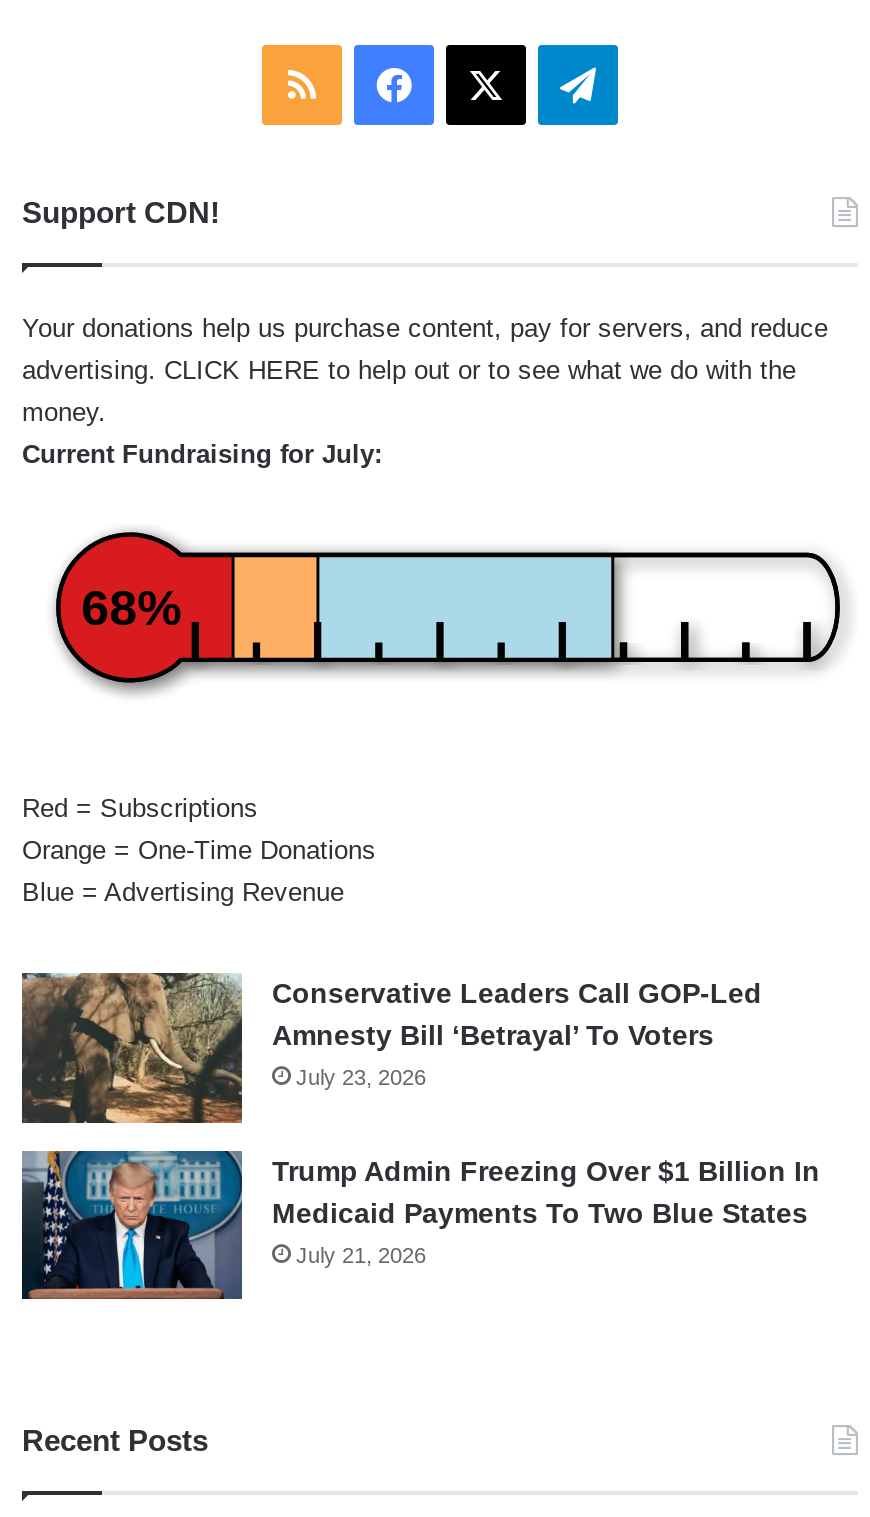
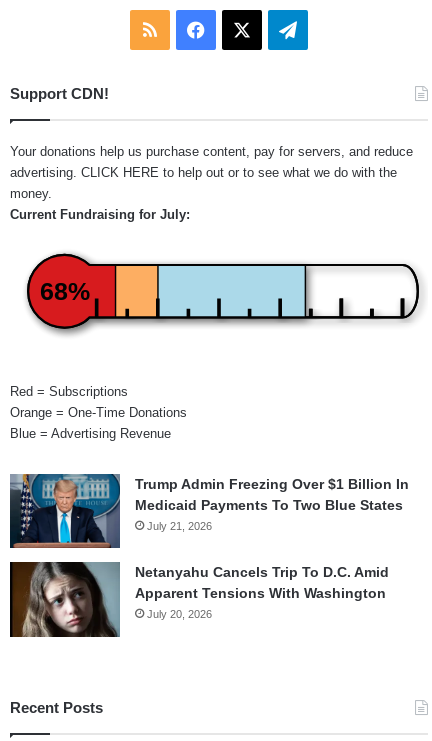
[22,971,762,1125] [image] | Conservative Leaders Call GOP-Led | Amnesty Bill ‘Betrayal’ To Voters | July 23, 2026 -> none
moved [20,1147,820,1301] -> [9,472,409,549]: [image] | Trump Admin Freezing Over $1 Billion In | Medicaid Payments To Two Blue States | July 21, 2026
none -> [10,561,389,638] [image] | Netanyahu Cancels Trip To D.C. Amid | Apparent Tensions With Washington | July 20, 2026

